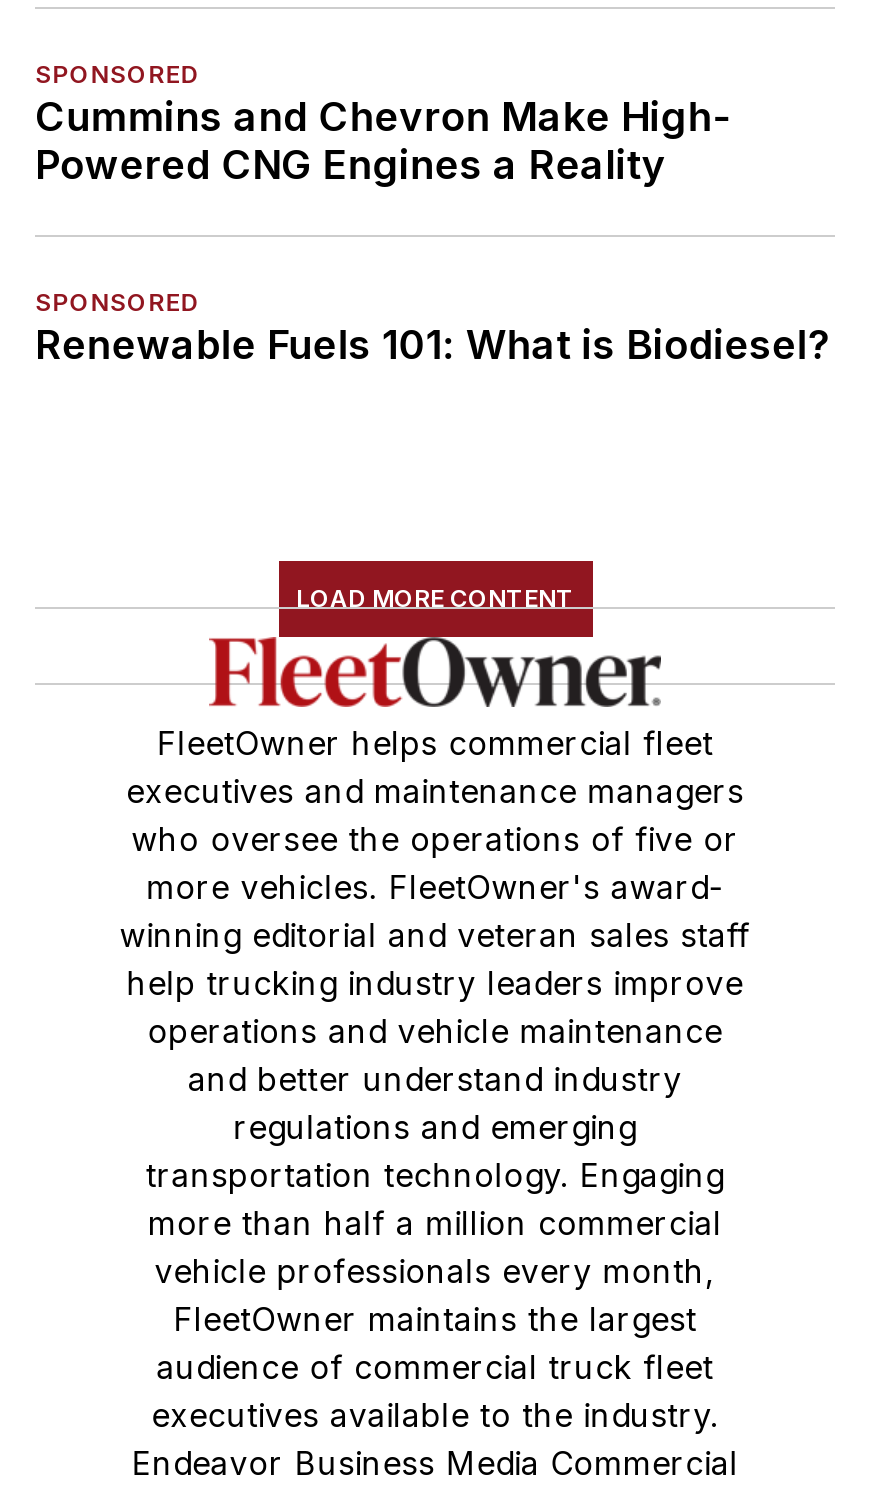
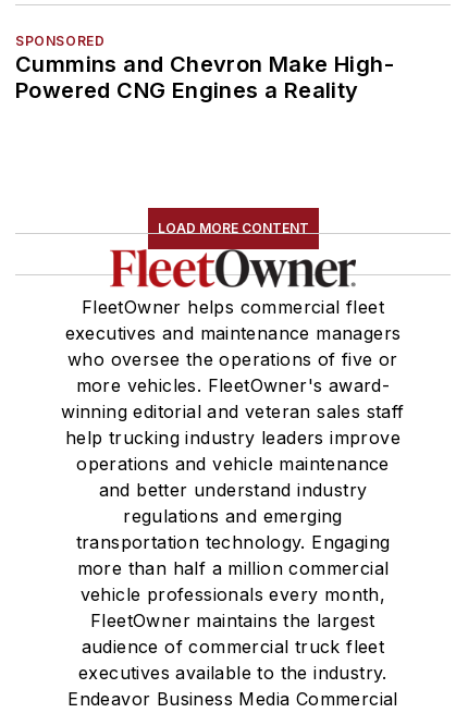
[35,288,830,370] SPONSORED | Renewable Fuels 101: What is Biodiesel? -> none

